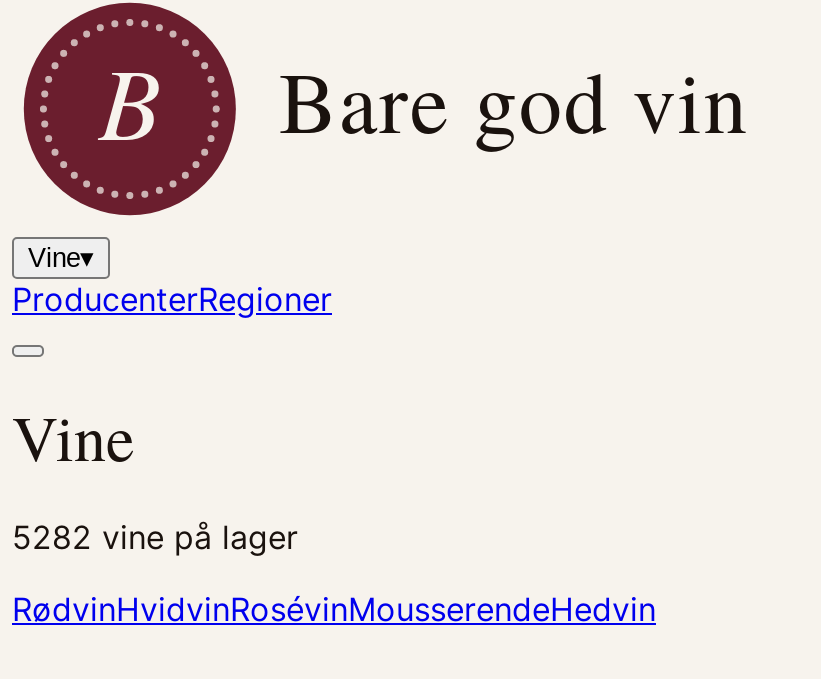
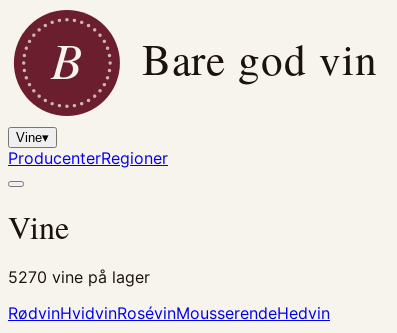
[12,516,298,556] 5282 vine på lager -> [8,267,150,287] 5270 vine på lager

